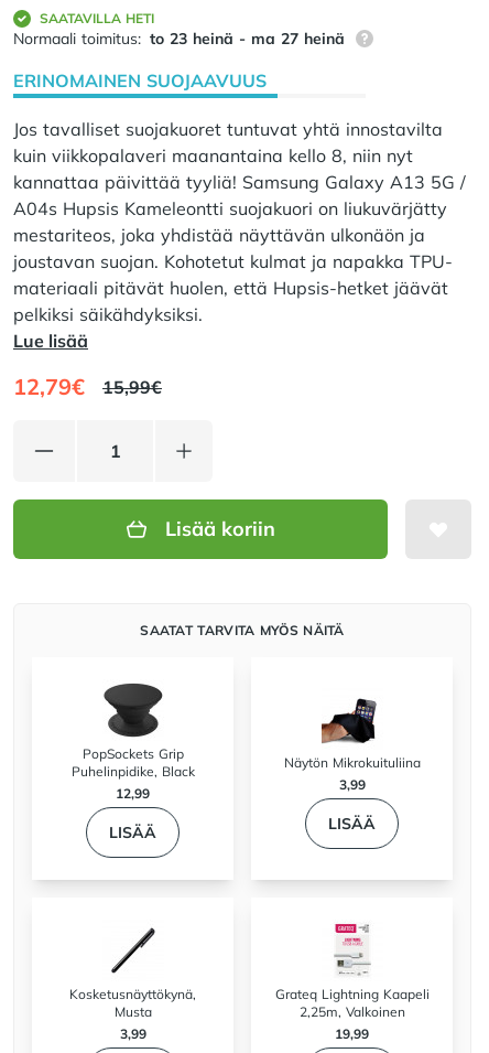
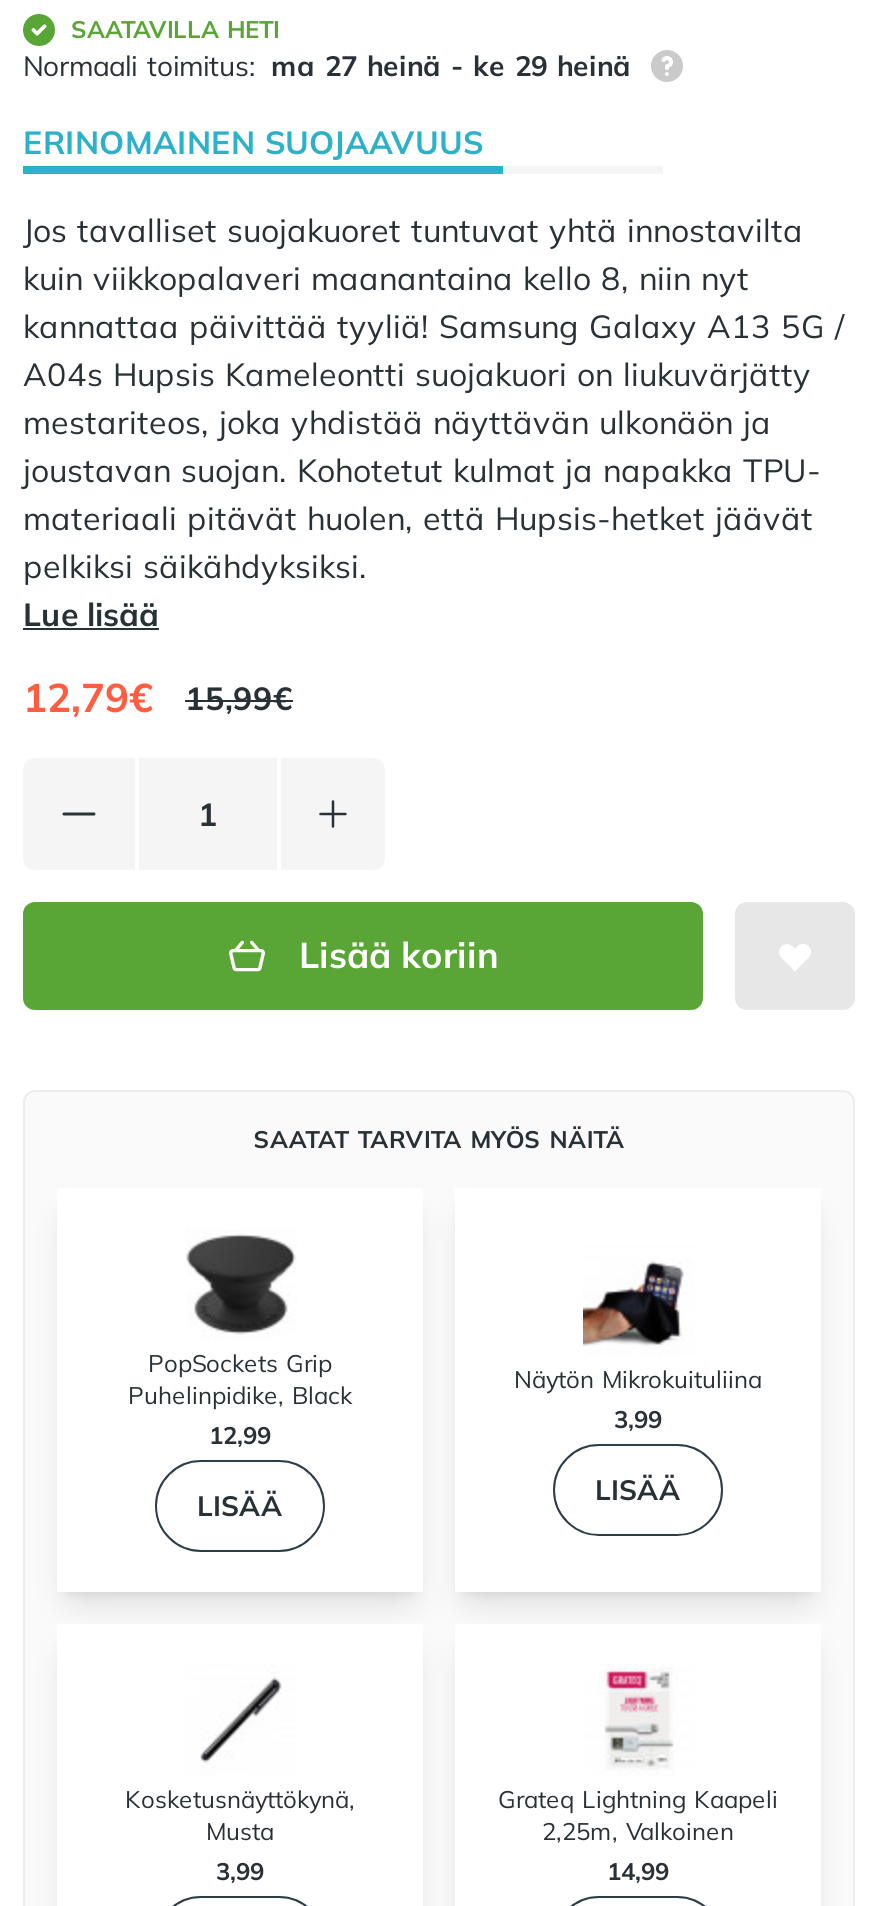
[13,29,345,49] Normaali toimitus: to 23 heinä - ma 27 heinä -> [23,48,631,84] Normaali toimitus: ma 27 heinä - ke 29 heinä
[335,1025,369,1042] 19,99 -> [607,1856,669,1886] 14,99

